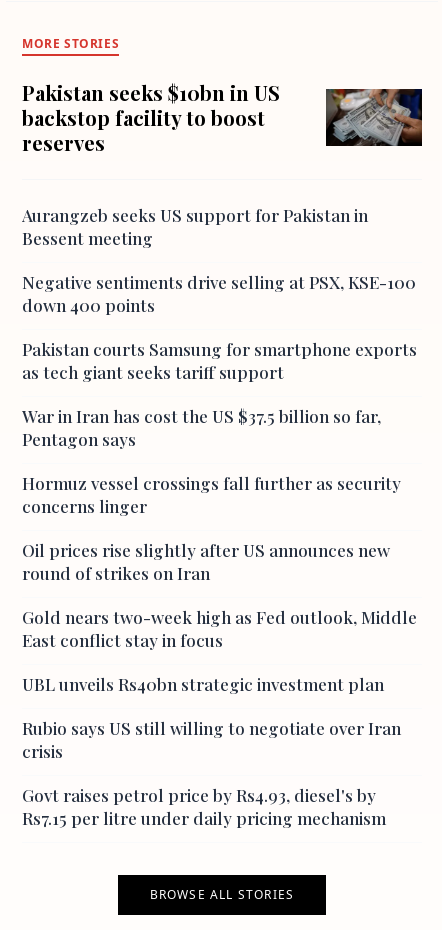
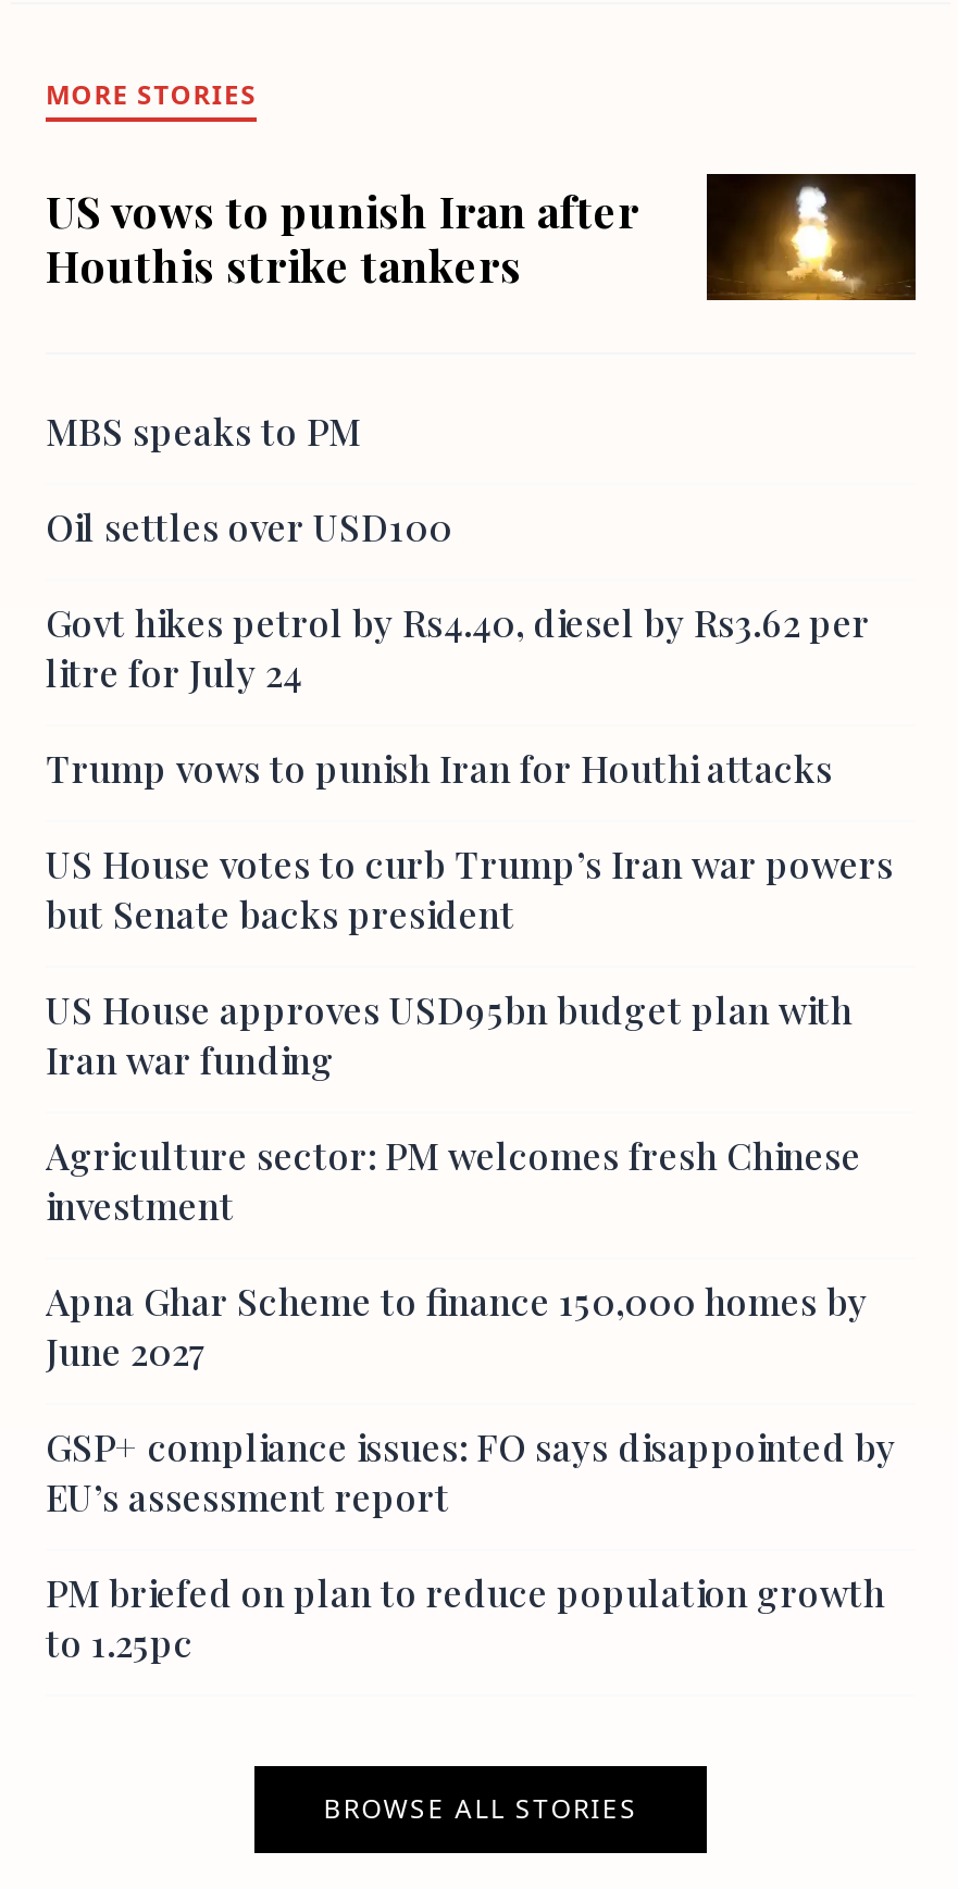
[22,79,280,156] Pakistan seeks $10bn in US | backstop facility to boost | reserves -> [46,181,639,294] US vows to punish Iran after | Houthis strike tankers
[325,88,423,147] [image] -> [705,172,918,302] [image]
[22,204,368,249] Aurangzeb seeks US support for Pakistan in | Bessent meeting -> [46,406,361,454] MBS speaks to PM
[22,271,416,316] Negative sentiments drive selling at PSX, KSE-100 | down 400 points -> [46,502,452,550] Oil settles over USD100
[22,338,417,383] Pakistan courts Samsung for smartphone exports | as tech giant seeks tariff support -> [46,598,870,696] Govt hikes petrol by Rs4.40, diesel by Rs3.62 per | litre for July 24
[22,405,381,450] War in Iran has cost the US $37.5 billion so far, | Pentagon says -> [46,743,833,791] Trump vows to punish Iran for Houthi attacks
[22,472,401,517] Hormuz vessel crossings fall further as security | concerns linger -> [46,839,894,937] US House votes to curb Trump’s Iran war powers | but Senate backs president
[22,539,390,584] Oil prices rise slightly after US announces new | round of strikes on Iran -> [46,985,853,1083] US House approves USD95bn budget plan with | Iran war funding
[22,606,417,651] Gold nears two-week high as Fed outlook, Middle | East conflict stay in focus -> [46,1131,861,1228] Agriculture sector: PM welcomes fresh Chinese | investment
[22,673,384,695] UBL unveils Rs40bn strategic investment plan -> [46,1276,868,1374] Apna Ghar Scheme to finance 150,000 homes by | June 2027
[22,717,401,762] Rubio says US still willing to negotiate over Iran | crisis -> [46,1422,896,1520] GSP+ compliance issues: FO says disappointed by | EU’s assessment report
[22,784,386,829] Govt raises petrol price by Rs4.93, diesel's by | Rs7.15 per litre under daily pricing mechanism -> [46,1568,885,1666] PM briefed on plan to reduce population growth | to 1.25pc

